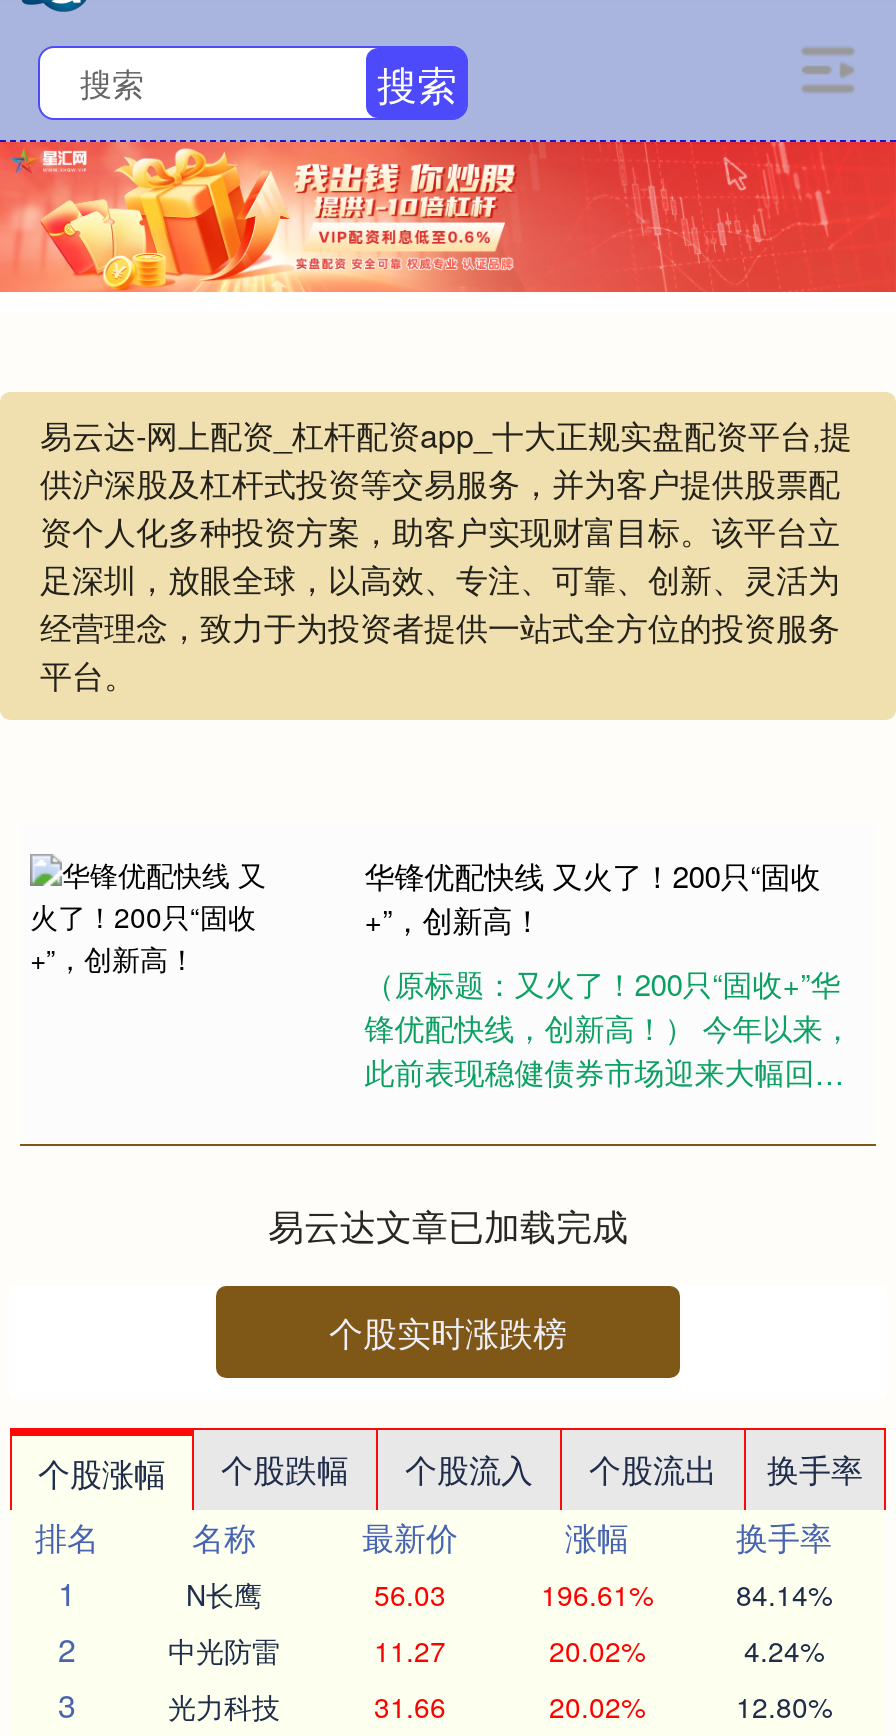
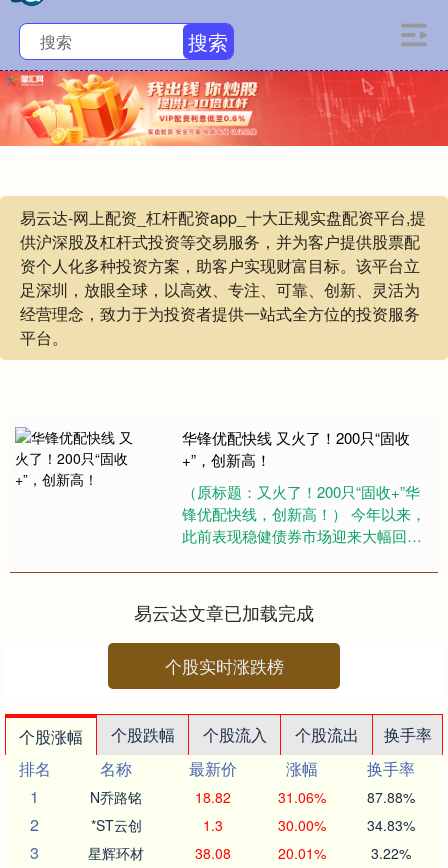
[186,1575,832,1615] N长鹰 | 56.03 | 196.61% | 84.14% -> [90,787,414,807] N乔路铭 | 18.82 | 31.06% | 87.88%
[168,1631,824,1671] 中光防雷 | 11.27 | 20.02% | 4.24% -> [90,815,414,835] *ST云创 | 1.3 | 30.00% | 34.83%
[168,1687,832,1727] 光力科技 | 31.66 | 20.02% | 12.80% -> [88,843,410,863] 星辉环材 | 38.08 | 20.01% | 3.22%

